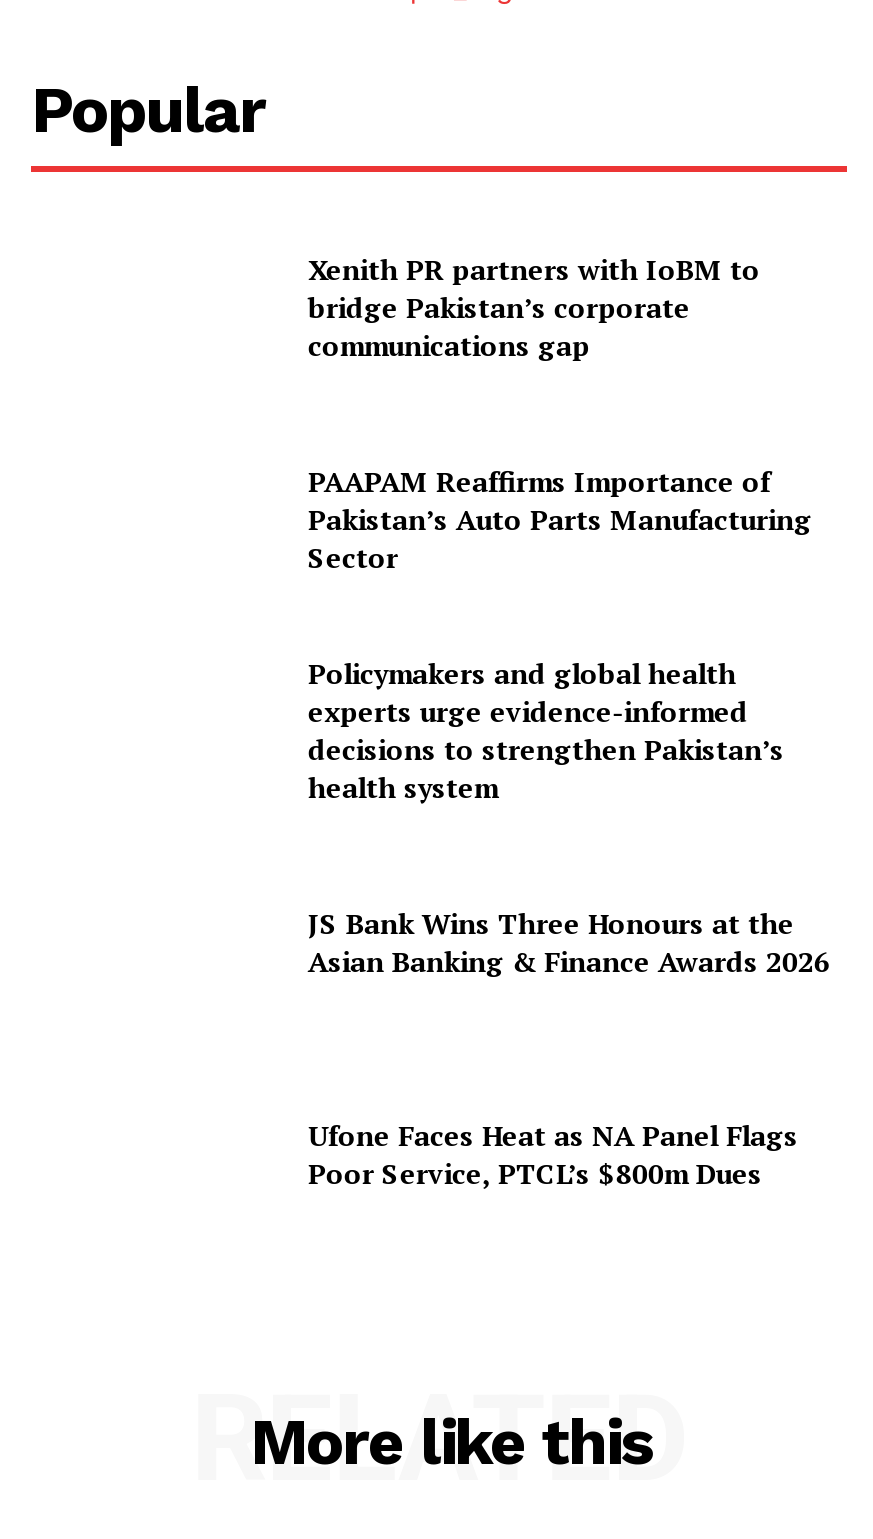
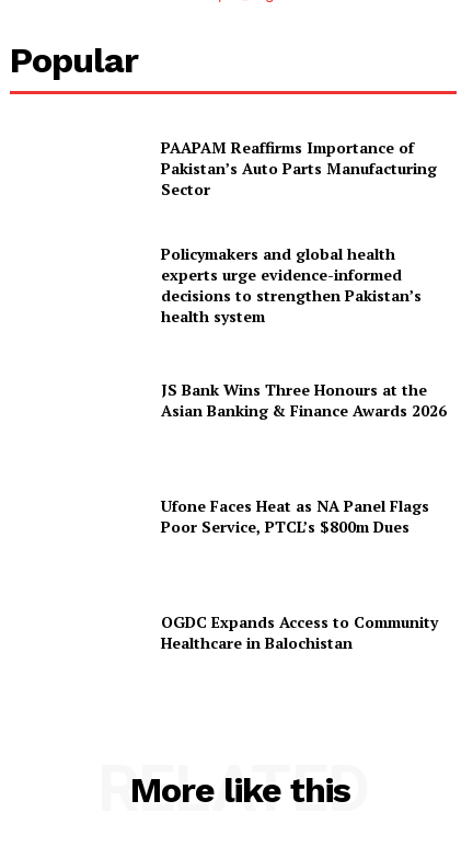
[308,251,760,365] Xenith PR partners with IoBM to | bridge Pakistan’s corporate | communications gap -> none
moved [308,462,830,1191] -> [161,137,447,537]: PAAPAM Reaffirms Importance of | Pakistan’s Auto Parts Manufacturing | Sector | ... | Ufone Faces Heat as NA Panel Flags | Poor Service, PTCL’s $800m Dues
none -> [161,611,438,653] OGDC Expands Access to Community | Healthcare in Balochistan

